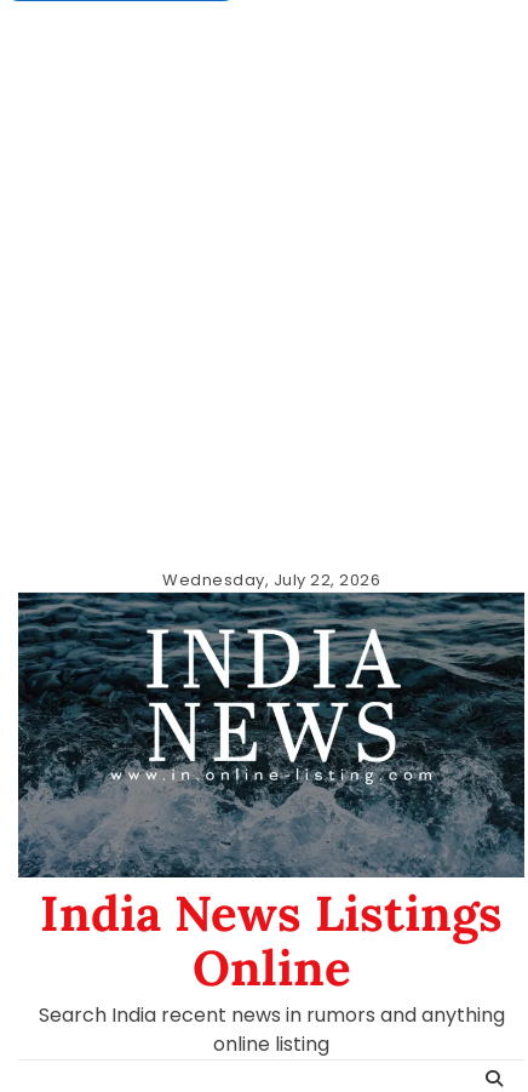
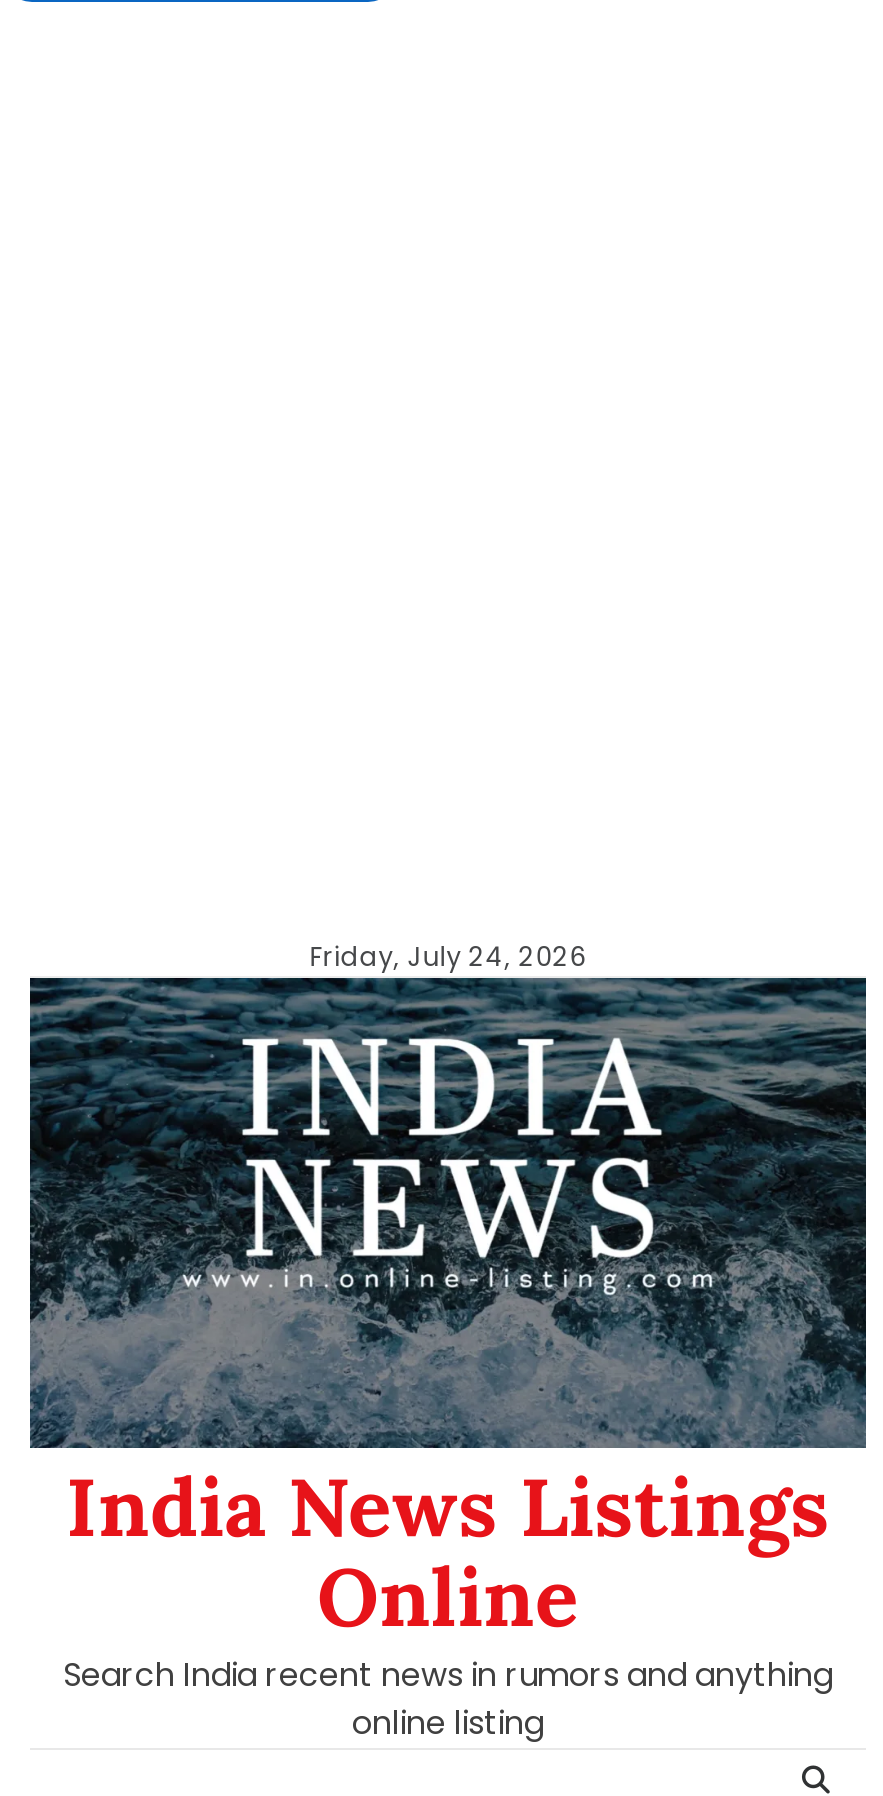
[162,568,380,591] Wednesday, July 22, 2026 -> [310,938,586,976] Friday, July 24, 2026

